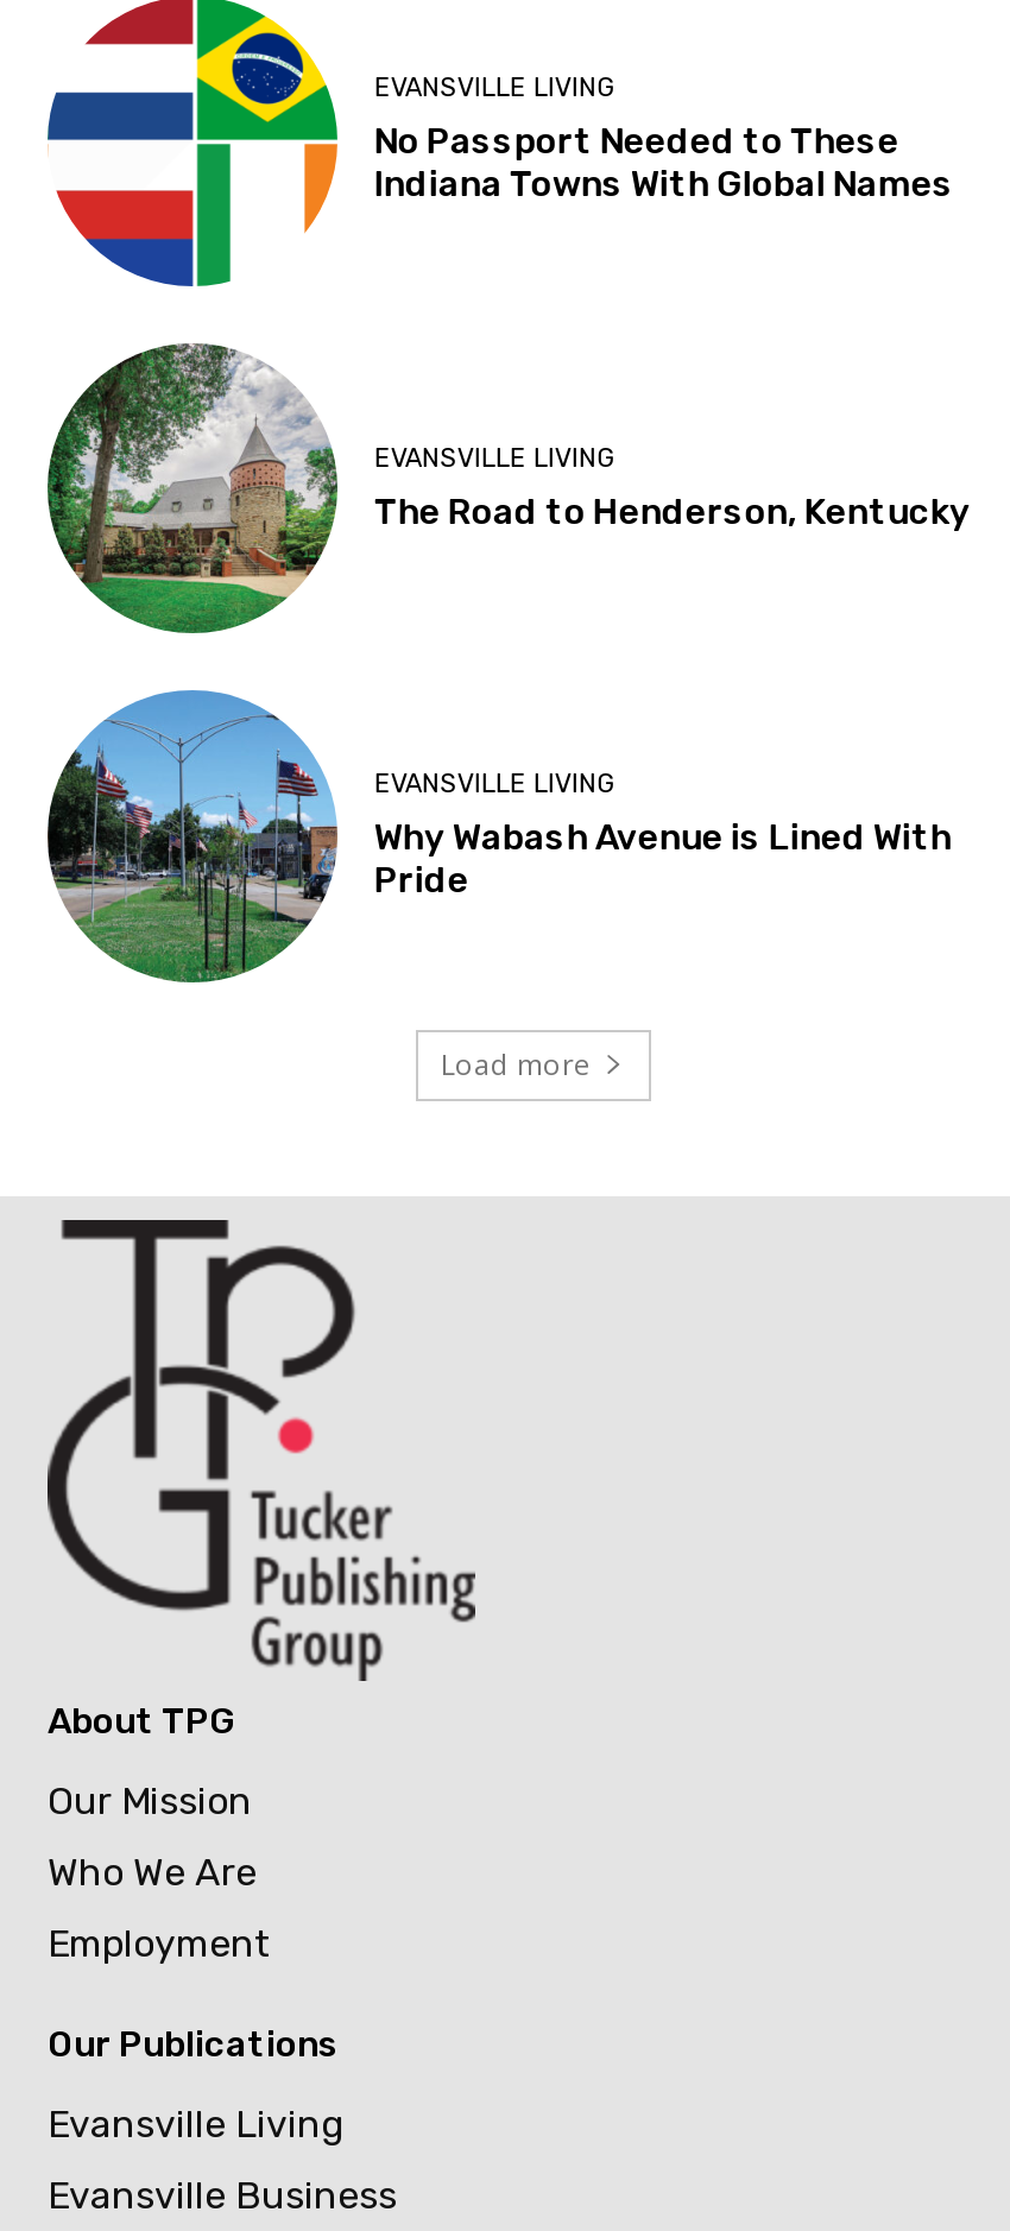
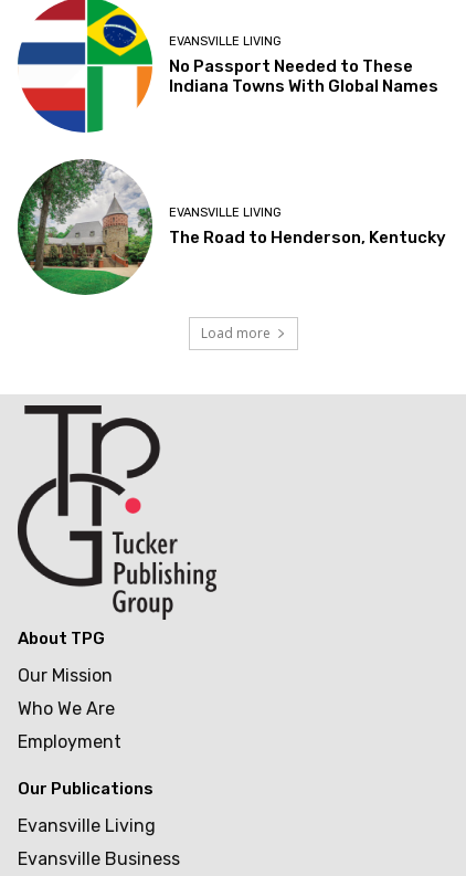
[48,689,952,972] [image] | EVANSVILLE LIVING | Why Wabash Avenue is Lined With | Pride -> none

